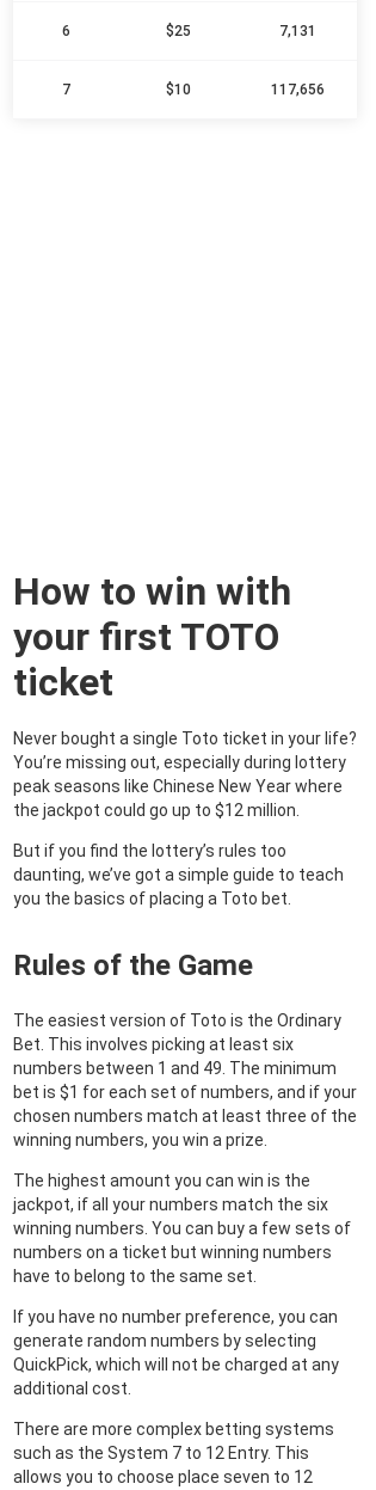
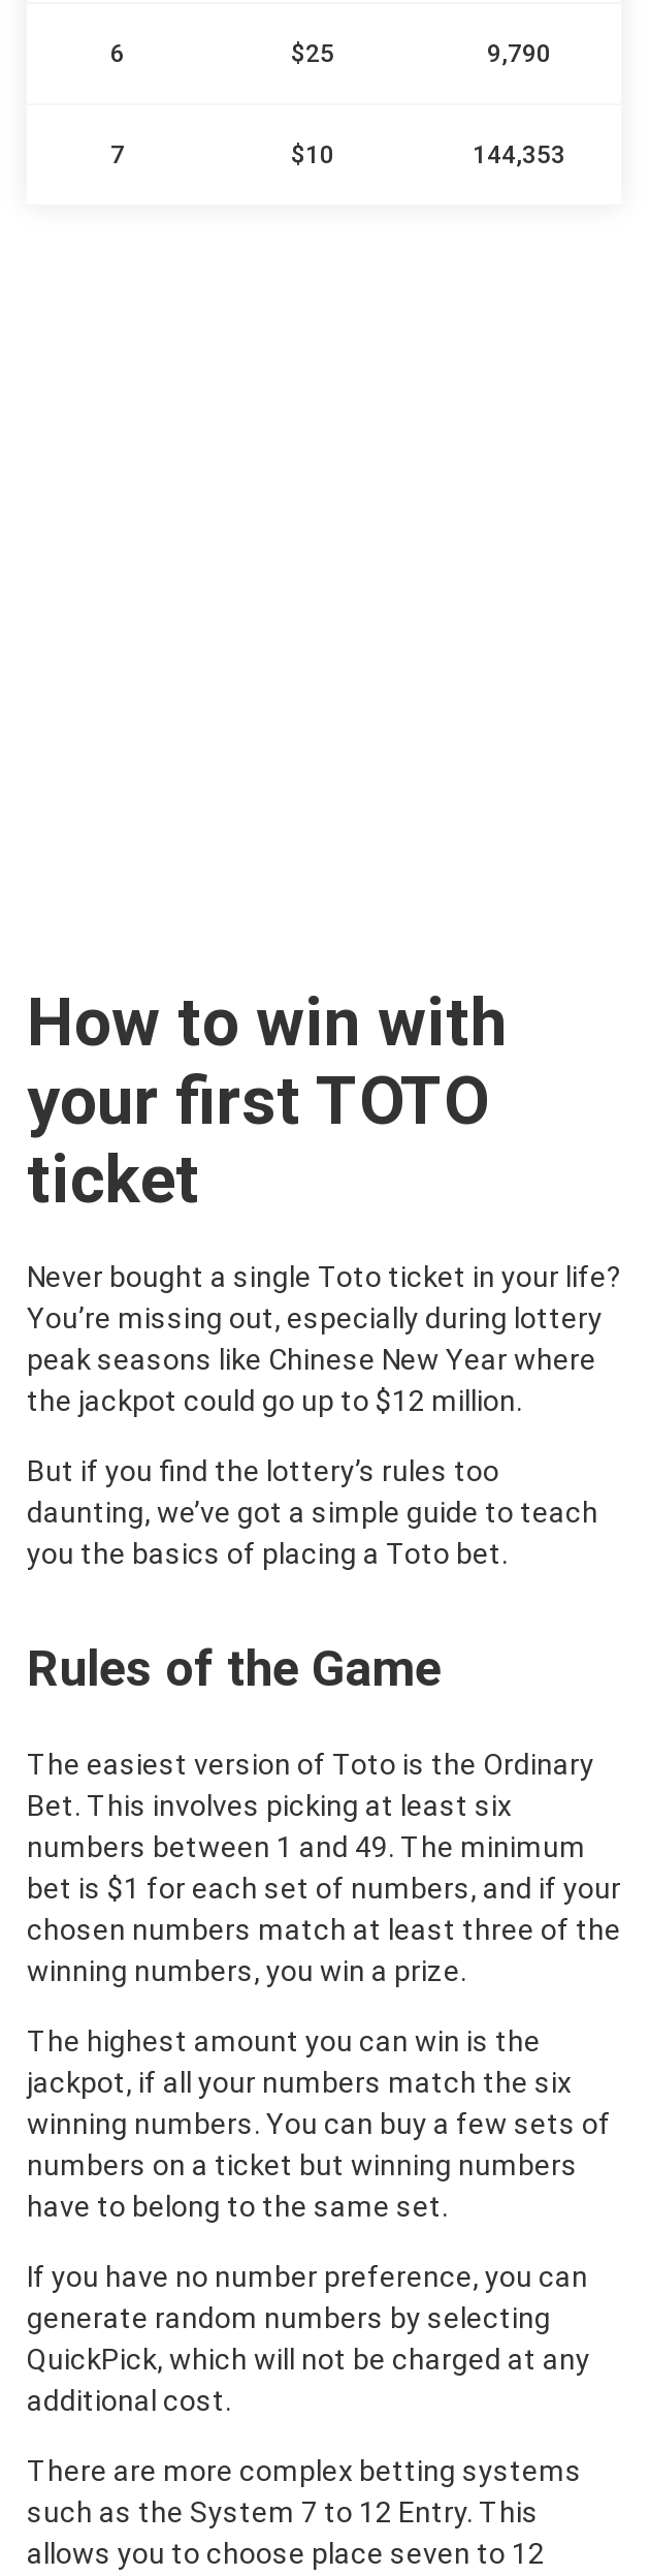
[279,23,316,39] 7,131 -> [487,39,551,68] 9,790
[271,81,325,98] 117,656 -> [473,140,565,169] 144,353

